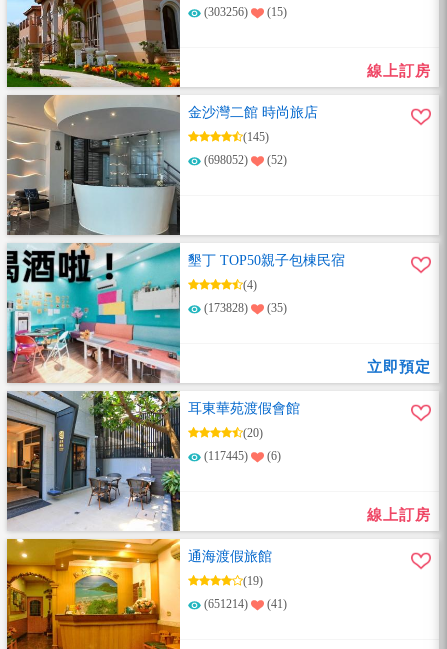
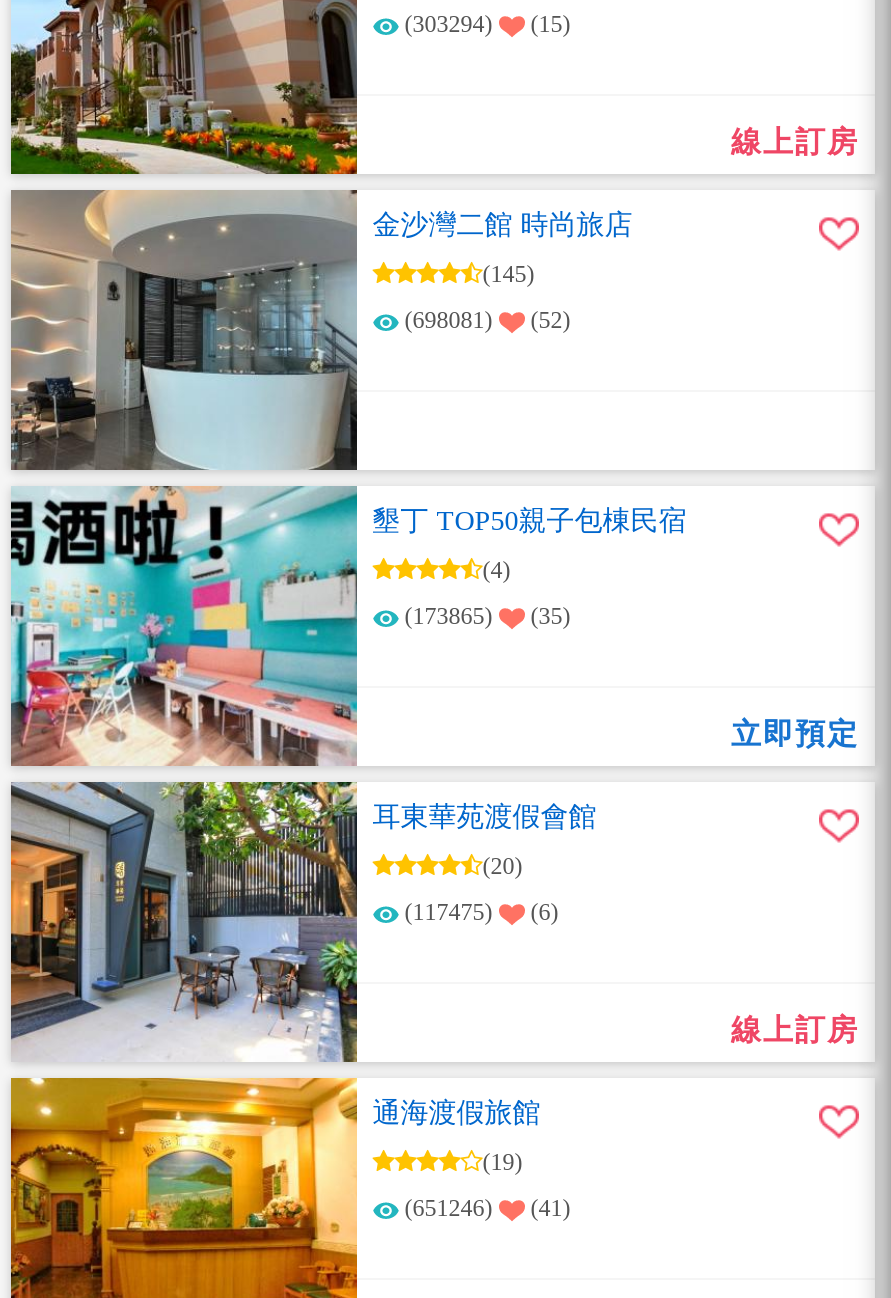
[204,5,287,19] (303256) (15) -> [405,10,571,38] (303294) (15)
[204,153,287,167] (698052) (52) -> [405,306,571,334] (698081) (52)
[204,301,287,315] (173828) (35) -> [405,602,571,630] (173865) (35)
[204,449,281,463] (117445) (6) -> [405,898,559,926] (117475) (6)
[204,597,287,611] (651214) (41) -> [405,1194,571,1222] (651246) (41)

